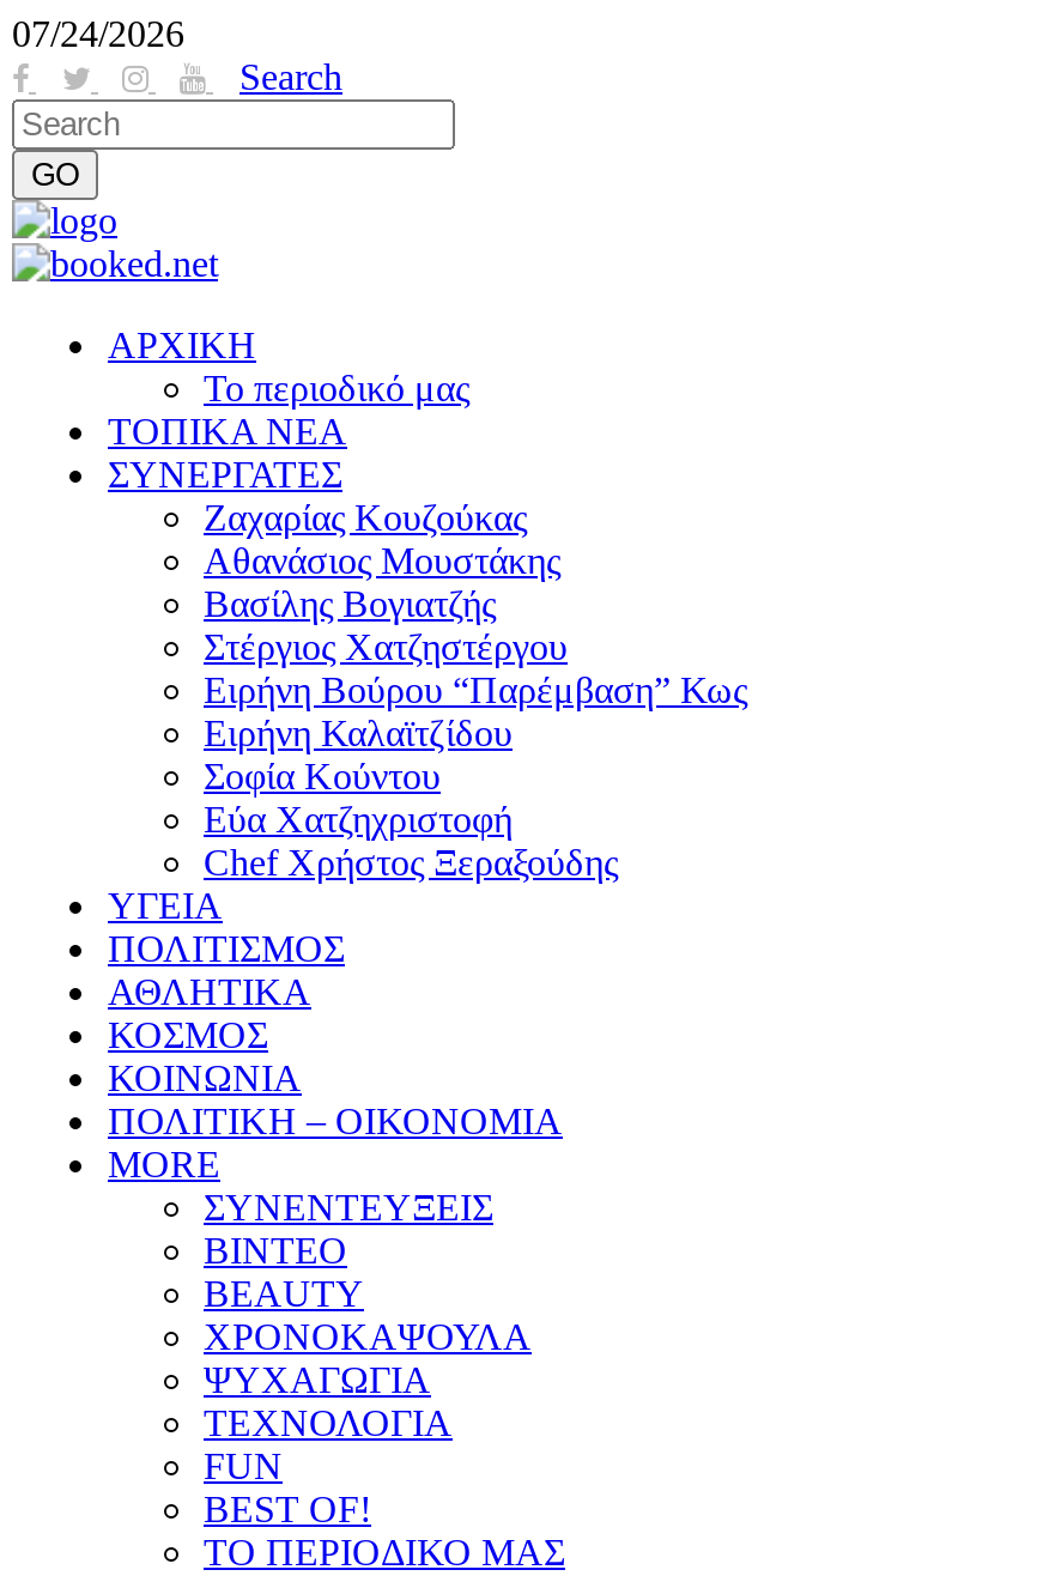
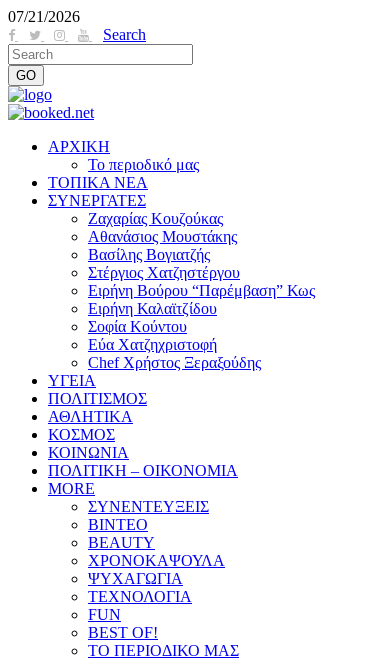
[12,13,184,54] 07/24/2026 -> [8,8,80,25] 07/21/2026

